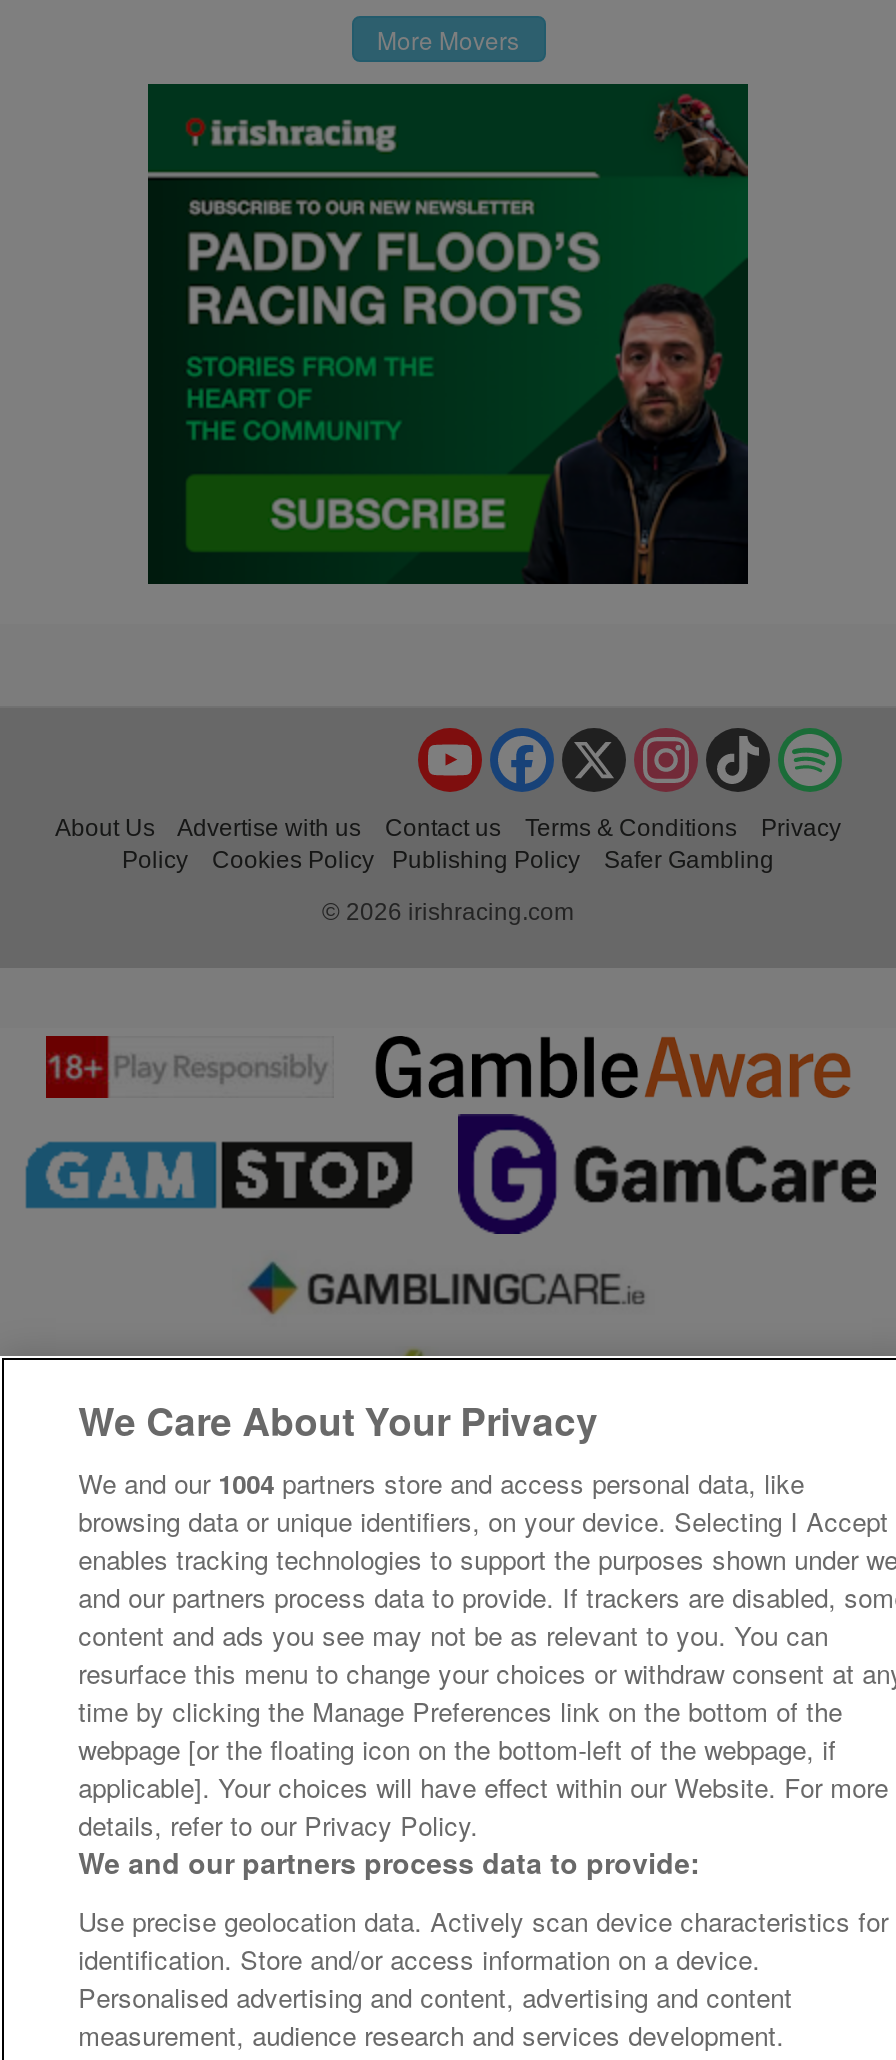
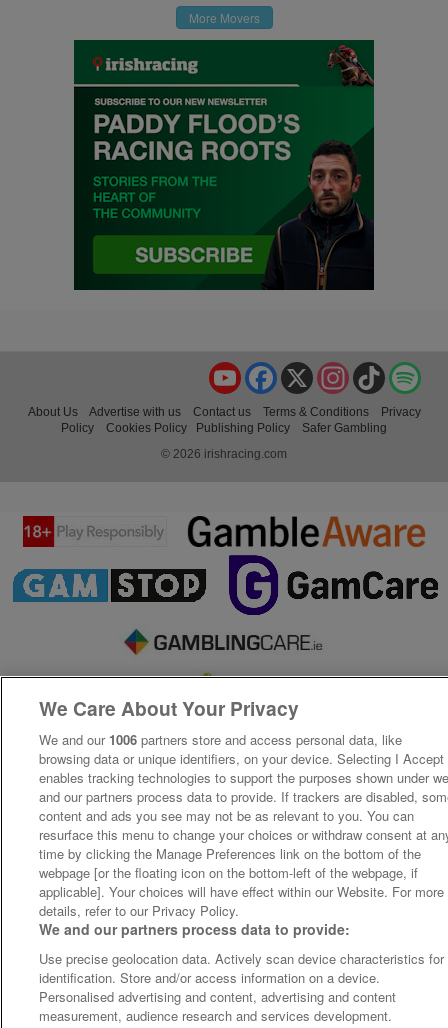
[78,1464,804,1502] We and our 1004 partners store and access personal data, like -> [39,730,402,749] We and our 1006 partners store and access personal data, like

